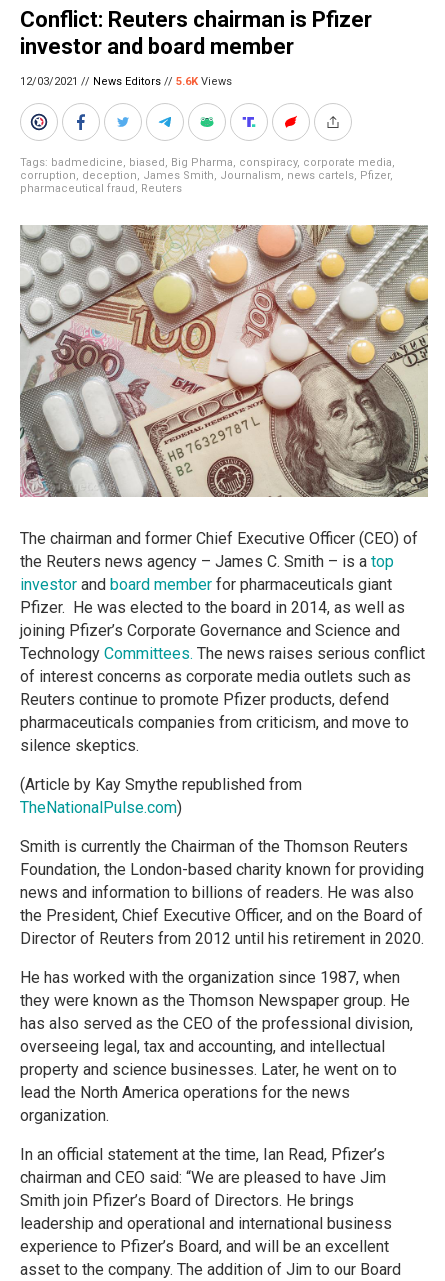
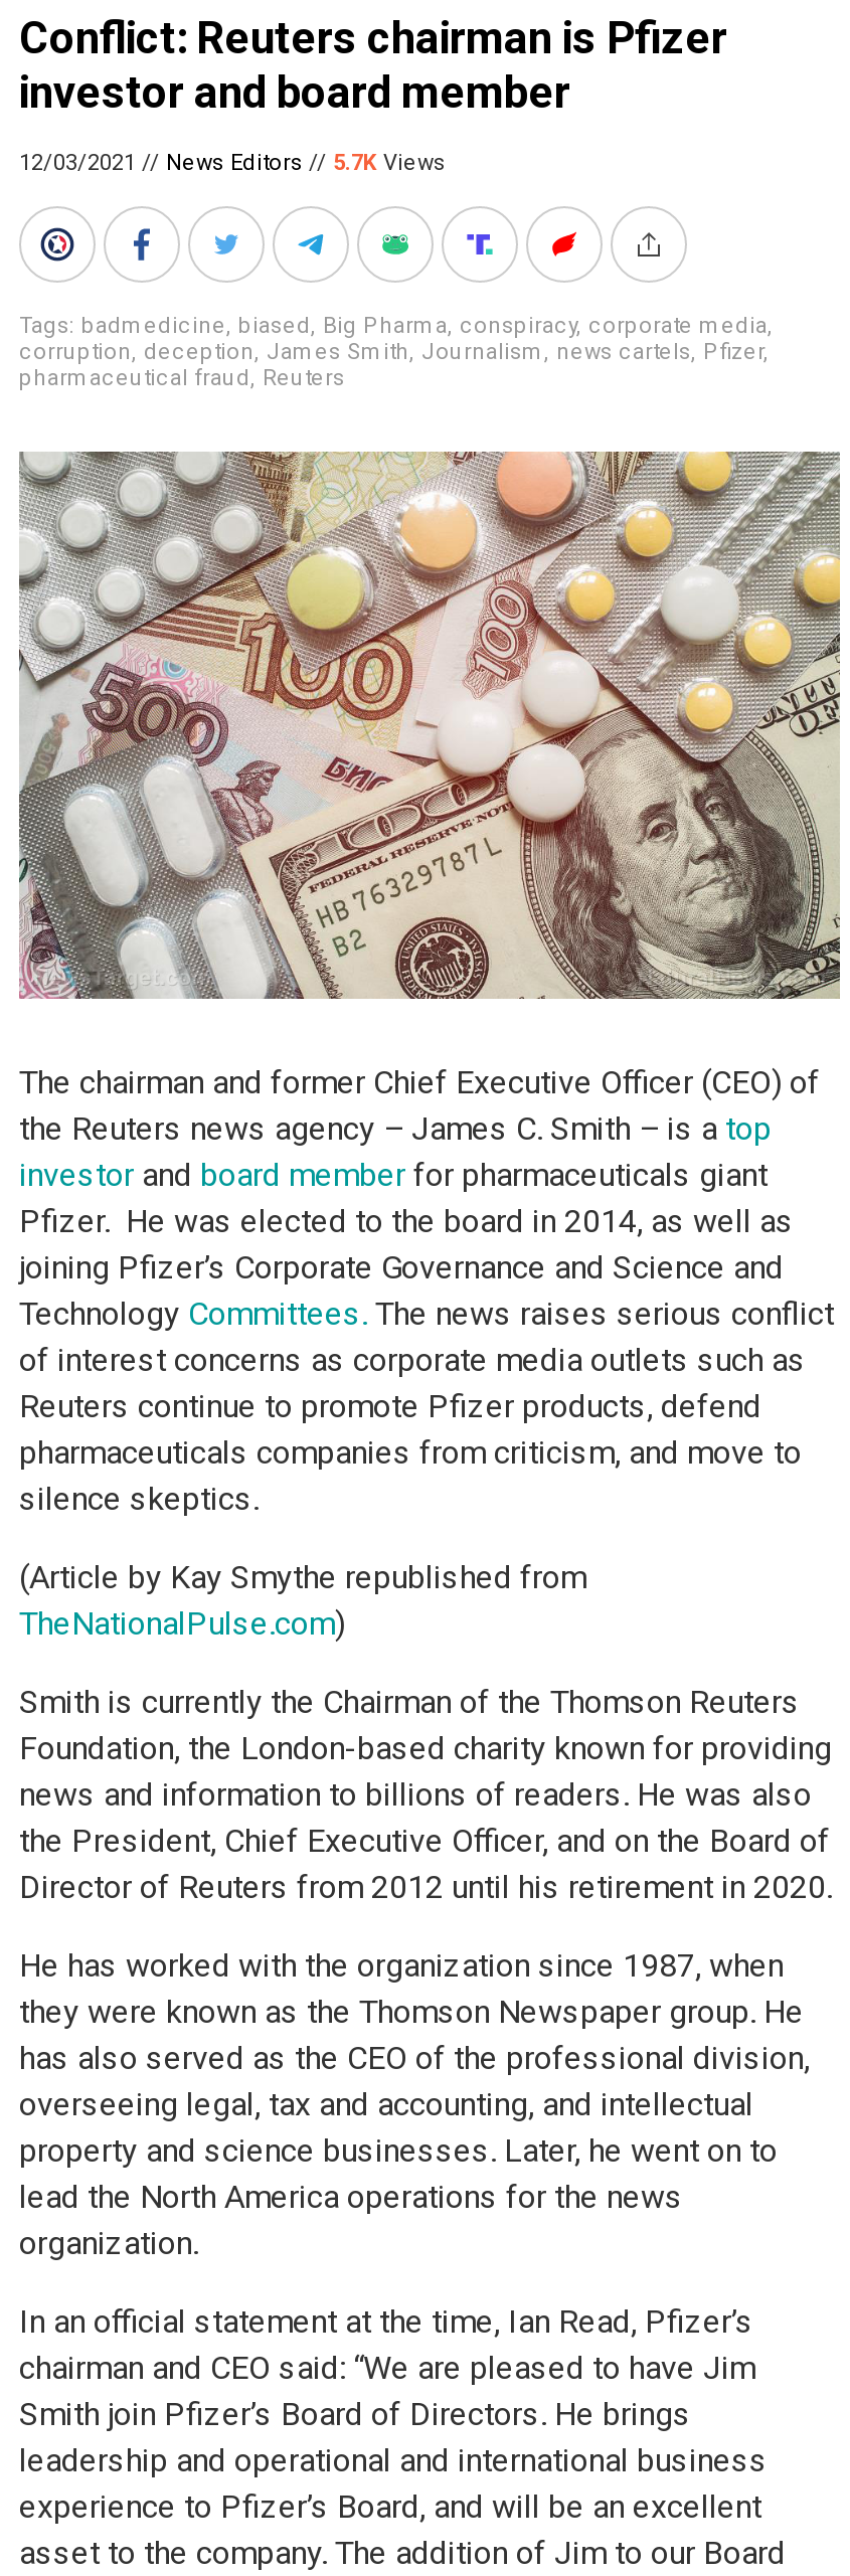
[20,75,232,88] 12/03/2021 // News Editors // 5.6K Views -> [19,150,446,176] 12/03/2021 // News Editors // 5.7K Views

